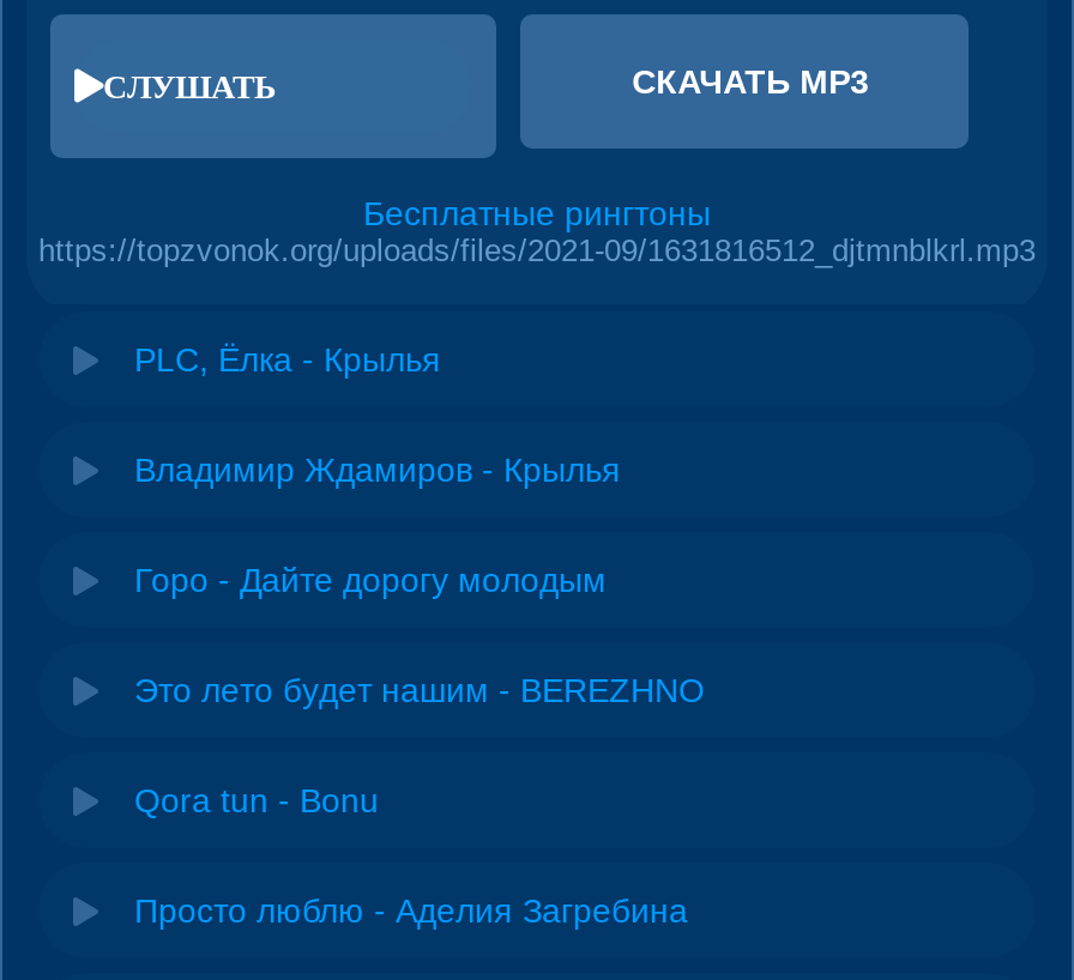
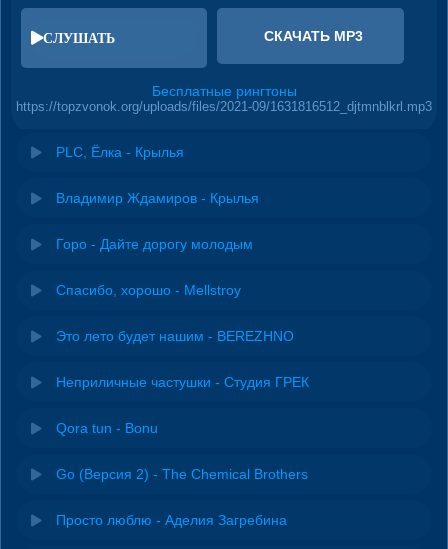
none -> [56,282,241,298] Спасибо, хорошо - Mellstroy
none -> [56,374,309,390] Неприличные частушки - Студия ГРЕК
none -> [56,466,308,482] Go (Версия 2) - The Chemical Brothers

